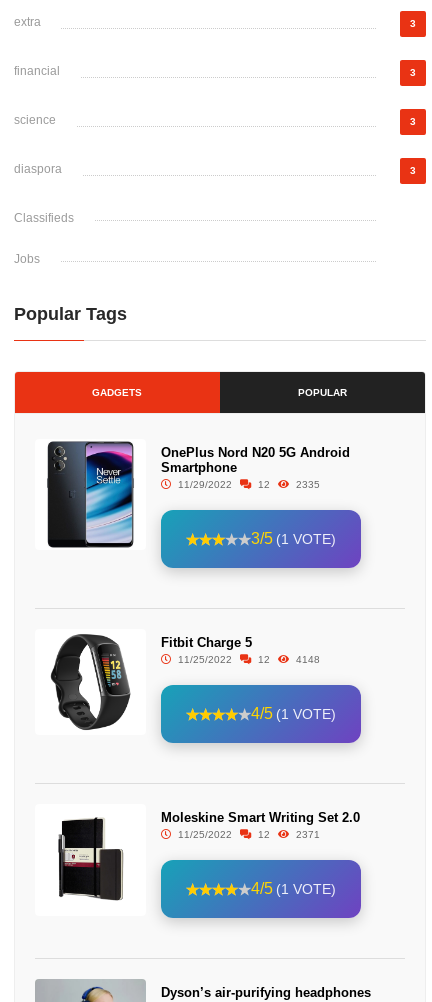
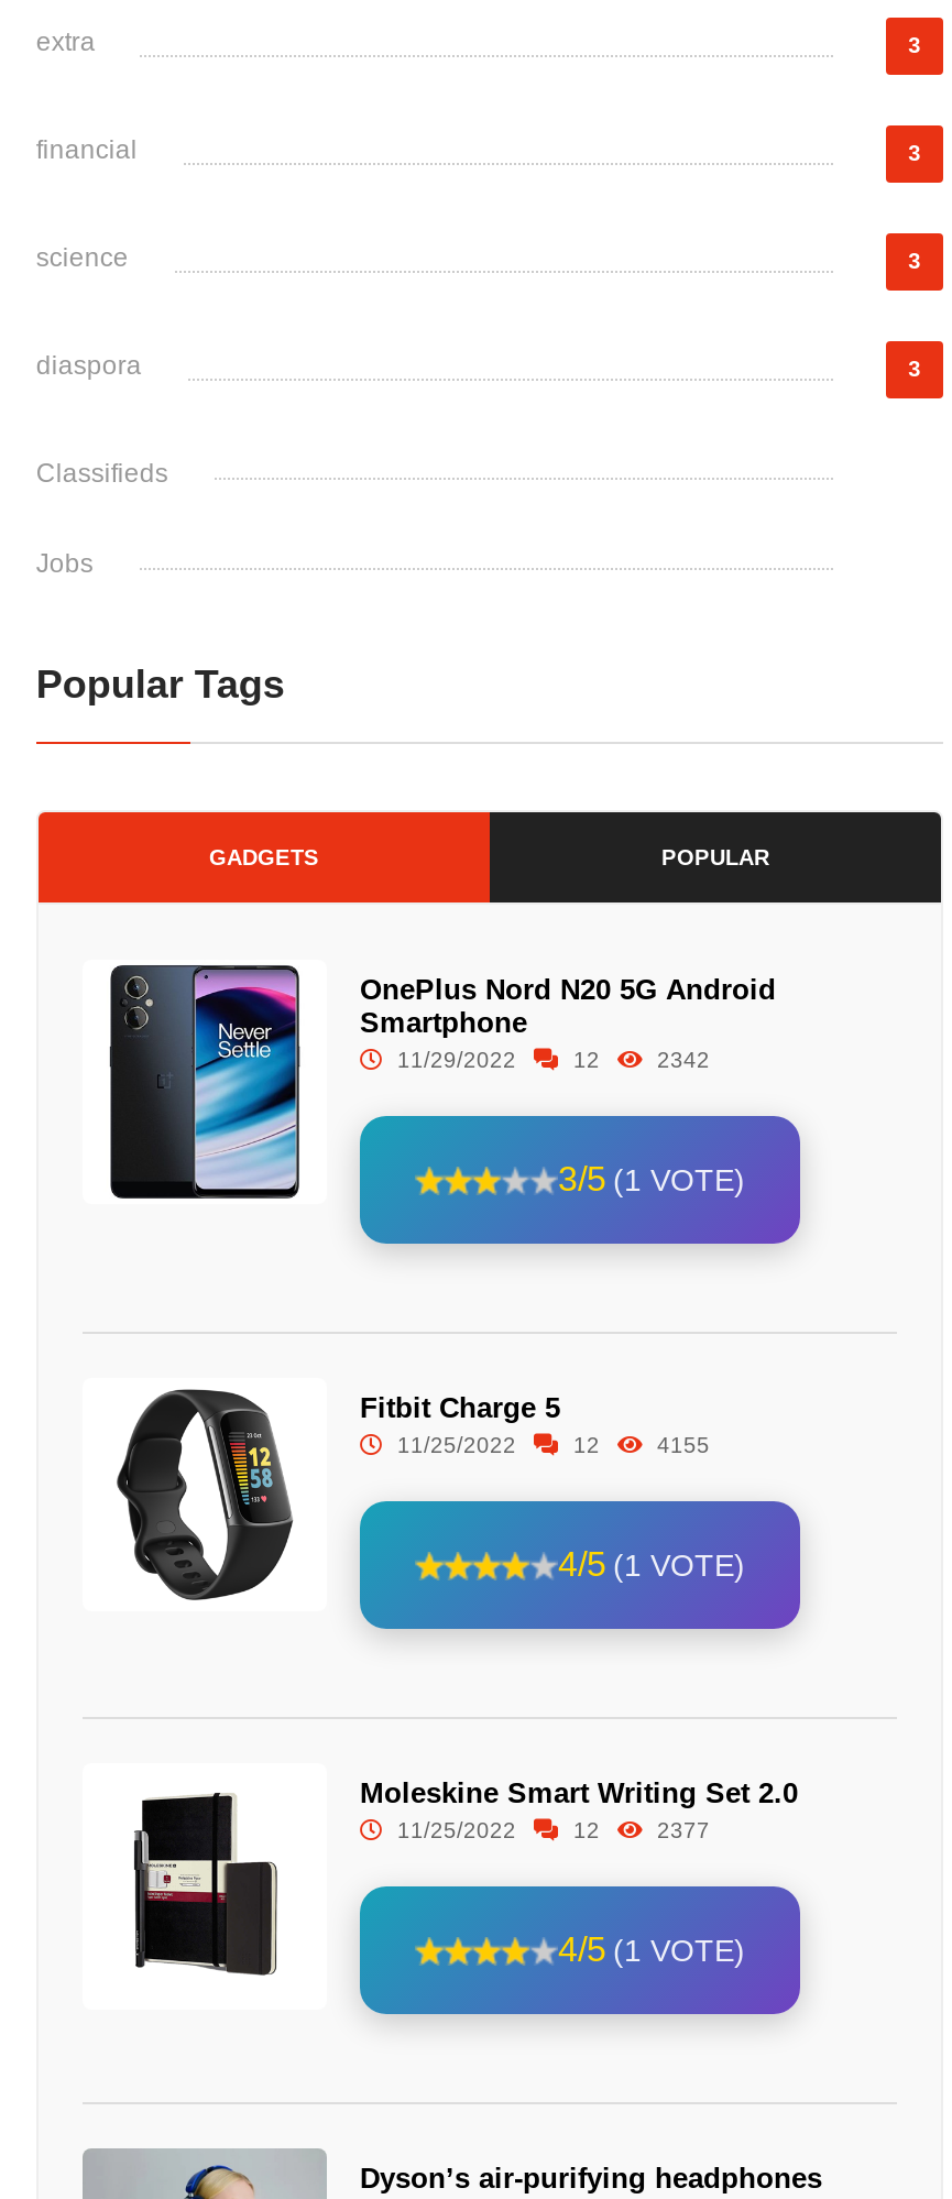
[293,479,320,490] 2335 -> [650,1048,710,1072] 2342
[293,654,320,665] 4148 -> [650,1433,710,1458] 4155
[293,829,320,840] 2371 -> [650,1819,710,1843] 2377

